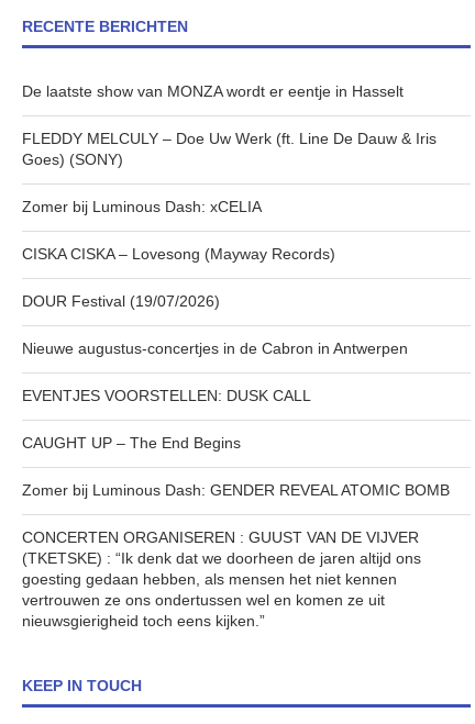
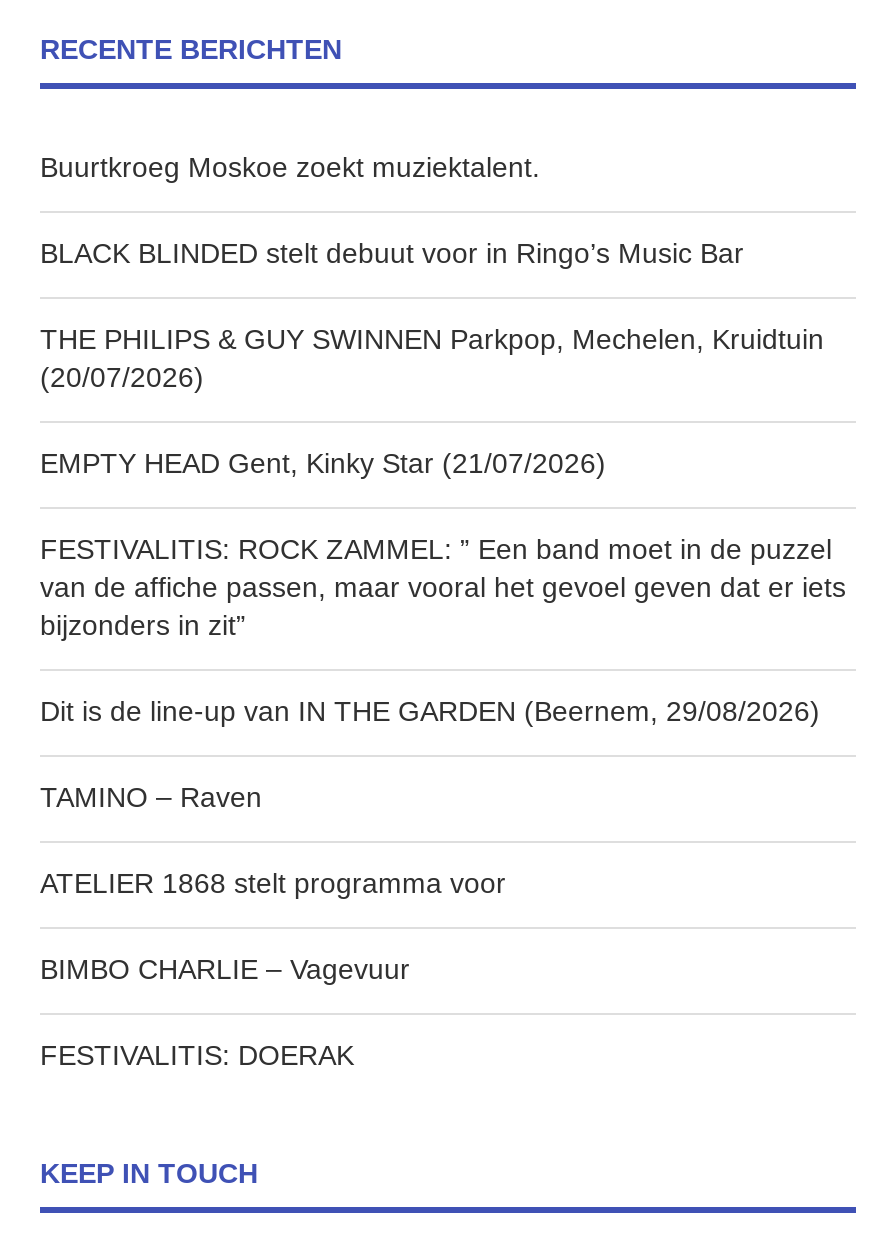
[22,83,404,100] De laatste show van MONZA wordt er eentje in Hasselt -> [40,152,540,184] Buurtkroeg Moskoe zoekt muziektalent.
[22,130,437,169] FLEDDY MELCULY – Doe Uw Werk (ft. Line De Dauw & Iris | Goes) (SONY) -> [40,238,744,270] BLACK BLINDED stelt debuut voor in Ringo’s Music Bar
[22,198,262,216] Zomer bij Luminous Dash: xCELIA -> [40,324,824,394] THE PHILIPS & GUY SWINNEN Parkpop, Mechelen, Kruidtuin | (20/07/2026)
[22,245,335,263] CISKA CISKA – Lovesong (Mayway Records) -> [40,448,606,480] EMPTY HEAD Gent, Kinky Star (21/07/2026)
[22,293,220,310] DOUR Festival (19/07/2026) -> [40,534,846,642] FESTIVALITIS: ROCK ZAMMEL: ” Een band moet in de puzzel | van de affiche passen, maar vooral het gevoel geven dat er iets | bijzonders in zit”
[22,340,408,357] Nieuwe augustus-concertjes in de Cabron in Antwerpen -> [40,696,820,728] Dit is de line-up van IN THE GARDEN (Beernem, 29/08/2026)
[22,387,311,405] EVENTJES VOORSTELLEN: DUSK CALL -> [40,782,262,814] TAMINO – Raven
[22,434,241,452] CAUGHT UP – The End Begins -> [40,868,506,900] ATELIER 1868 stelt programma voor
[22,482,450,499] Zomer bij Luminous Dash: GENDER REVEAL ATOMIC BOMB -> [40,954,410,986] BIMBO CHARLIE – Vagevuur
[22,529,421,630] CONCERTEN ORGANISEREN : GUUST VAN DE VIJVER | (TKETSKE) : “Ik denk dat we doorheen de jaren altijd ons | goesting gedaan hebben, als mensen het niet kennen | vertrouwen ze ons ondertussen wel en komen ze uit | nieuwsgierigheid toch eens kijken.” -> [40,1040,354,1072] FESTIVALITIS: DOERAK

